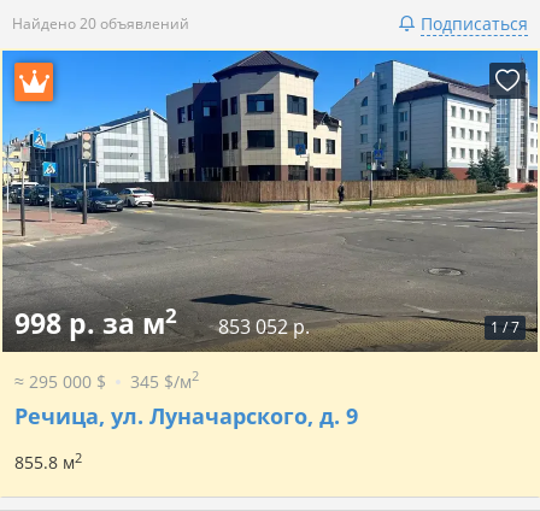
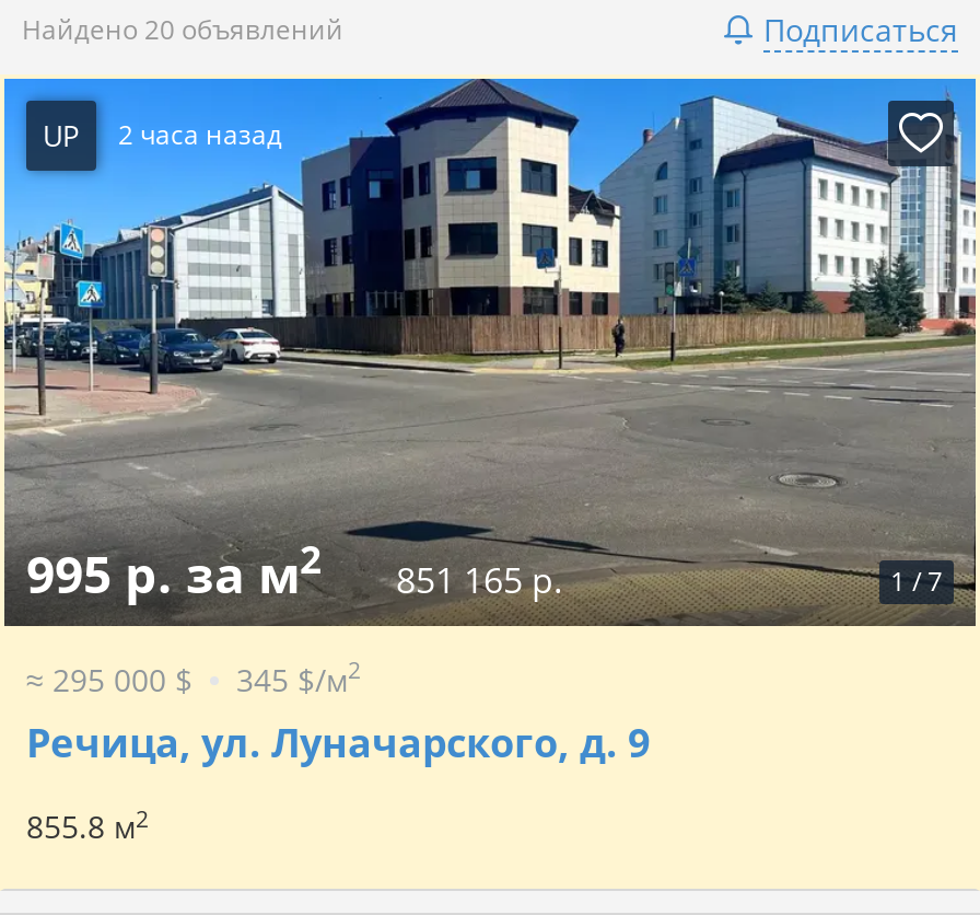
none -> [43,115,282,154] UP | 2 часа назад
[14,302,177,342] 998 р. за м2 -> [26,535,322,609] 995 р. за м2
[213,313,310,340] 853 052 р. -> [387,556,562,604] 851 165 р.

